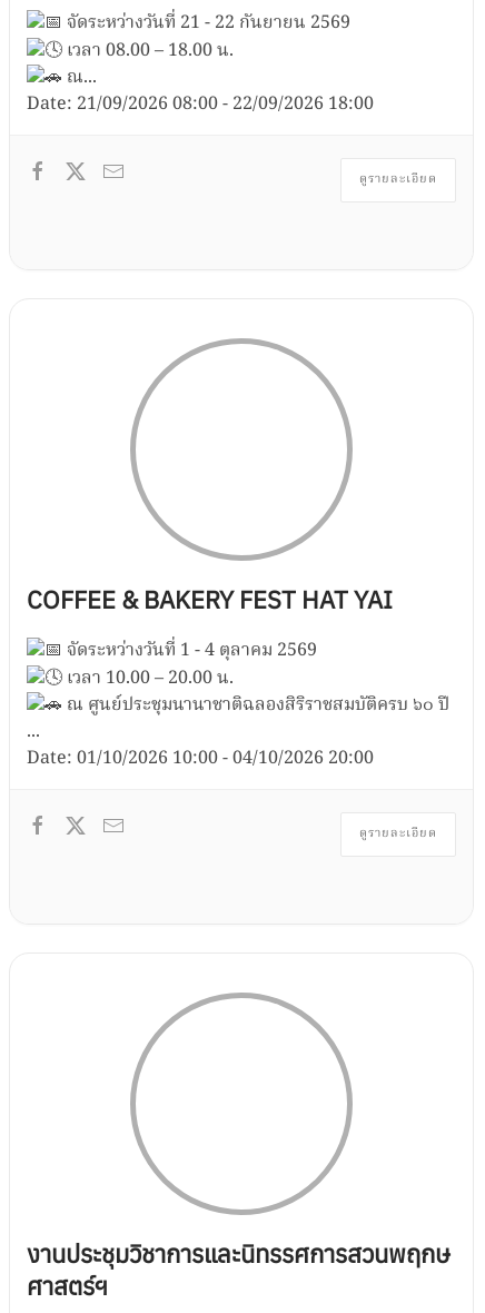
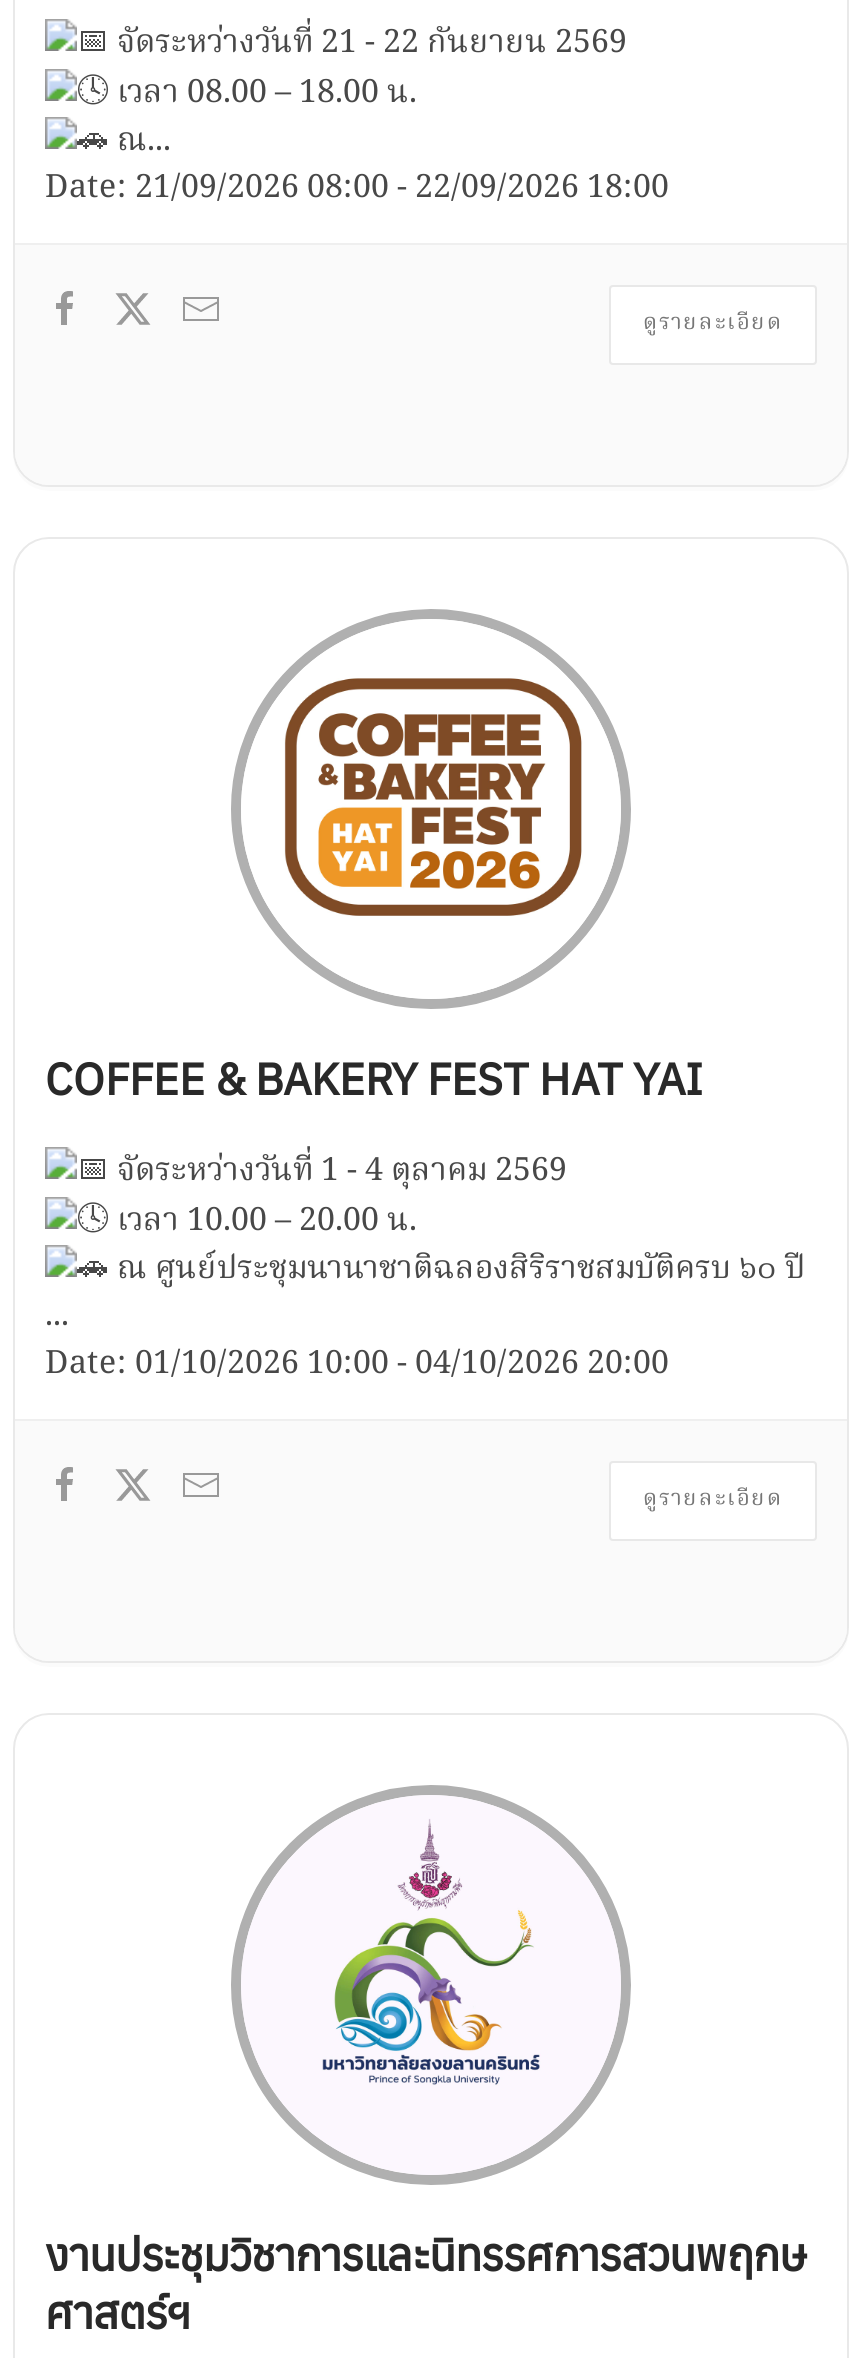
none -> [283,675,583,919] [image]
none -> [319,1821,541,2087] [image]

